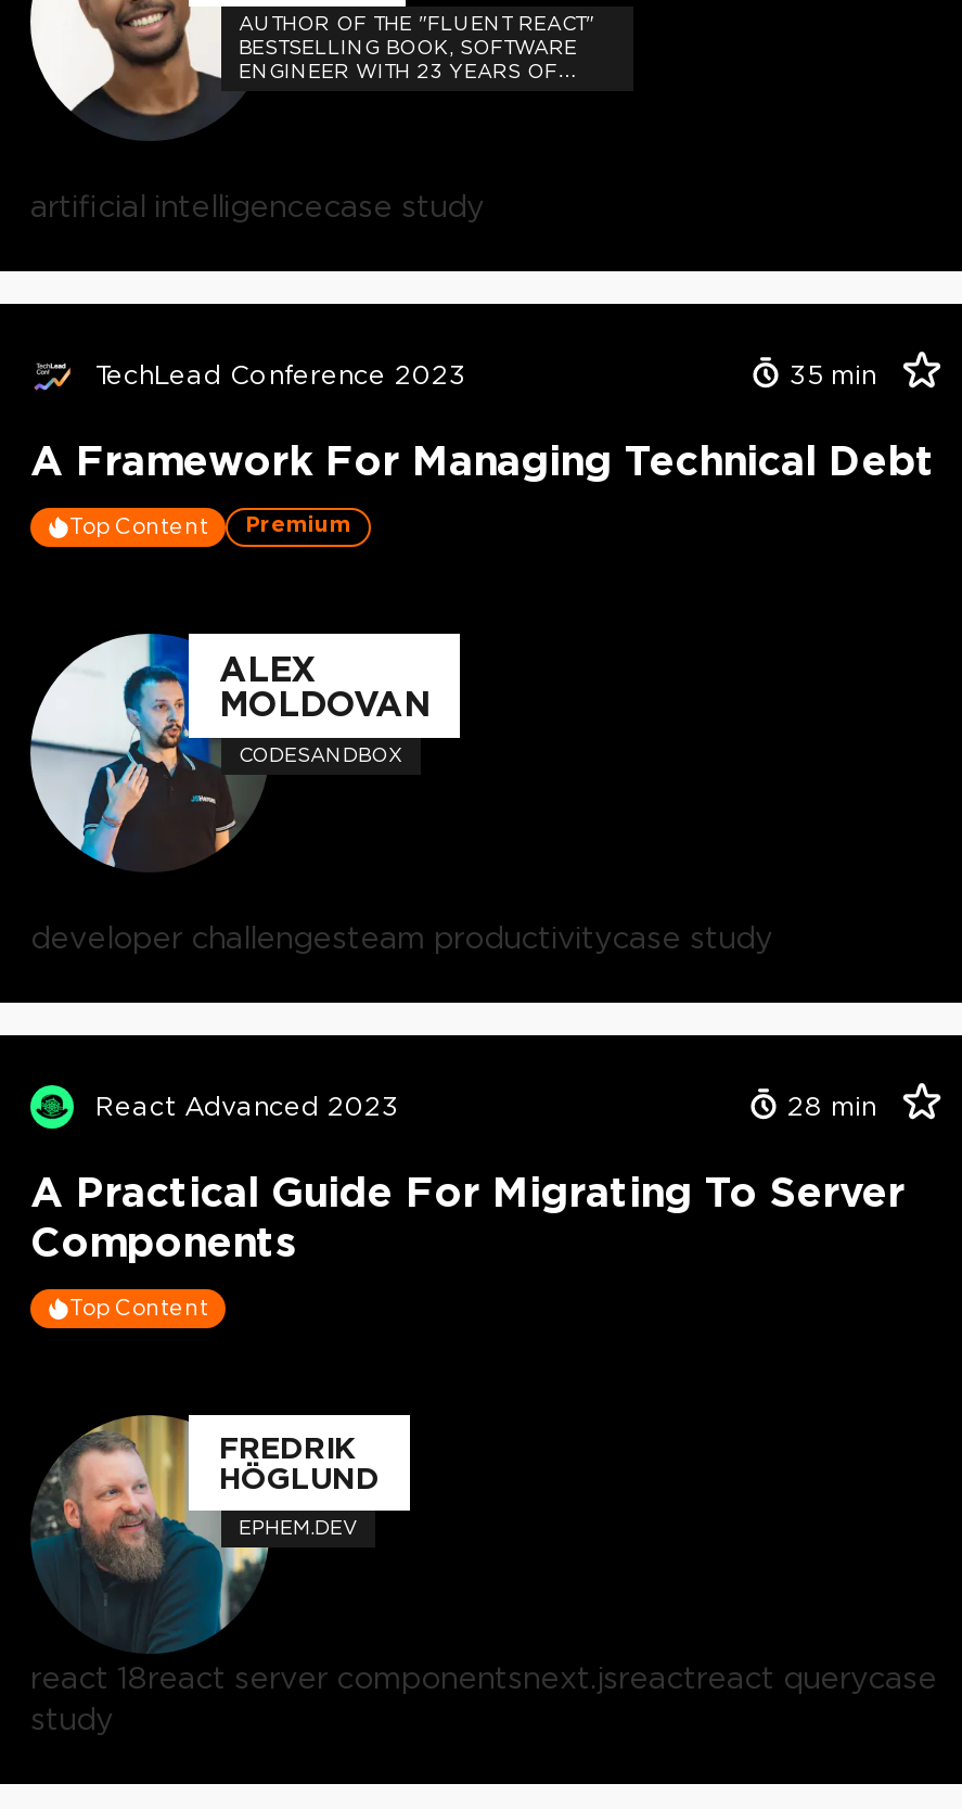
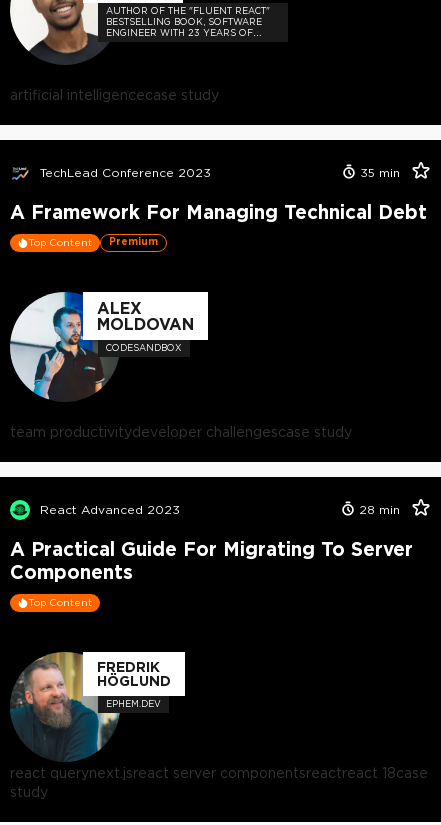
[30,919,772,954] developer challengesteam productivitycase study -> [10,423,352,439] team productivitydeveloper challengescase study
[30,1659,937,1694] react 18react server componentsnext.jsreactreact querycase -> [10,764,428,780] react querynext.jsreact server componentsreactreact 18case

